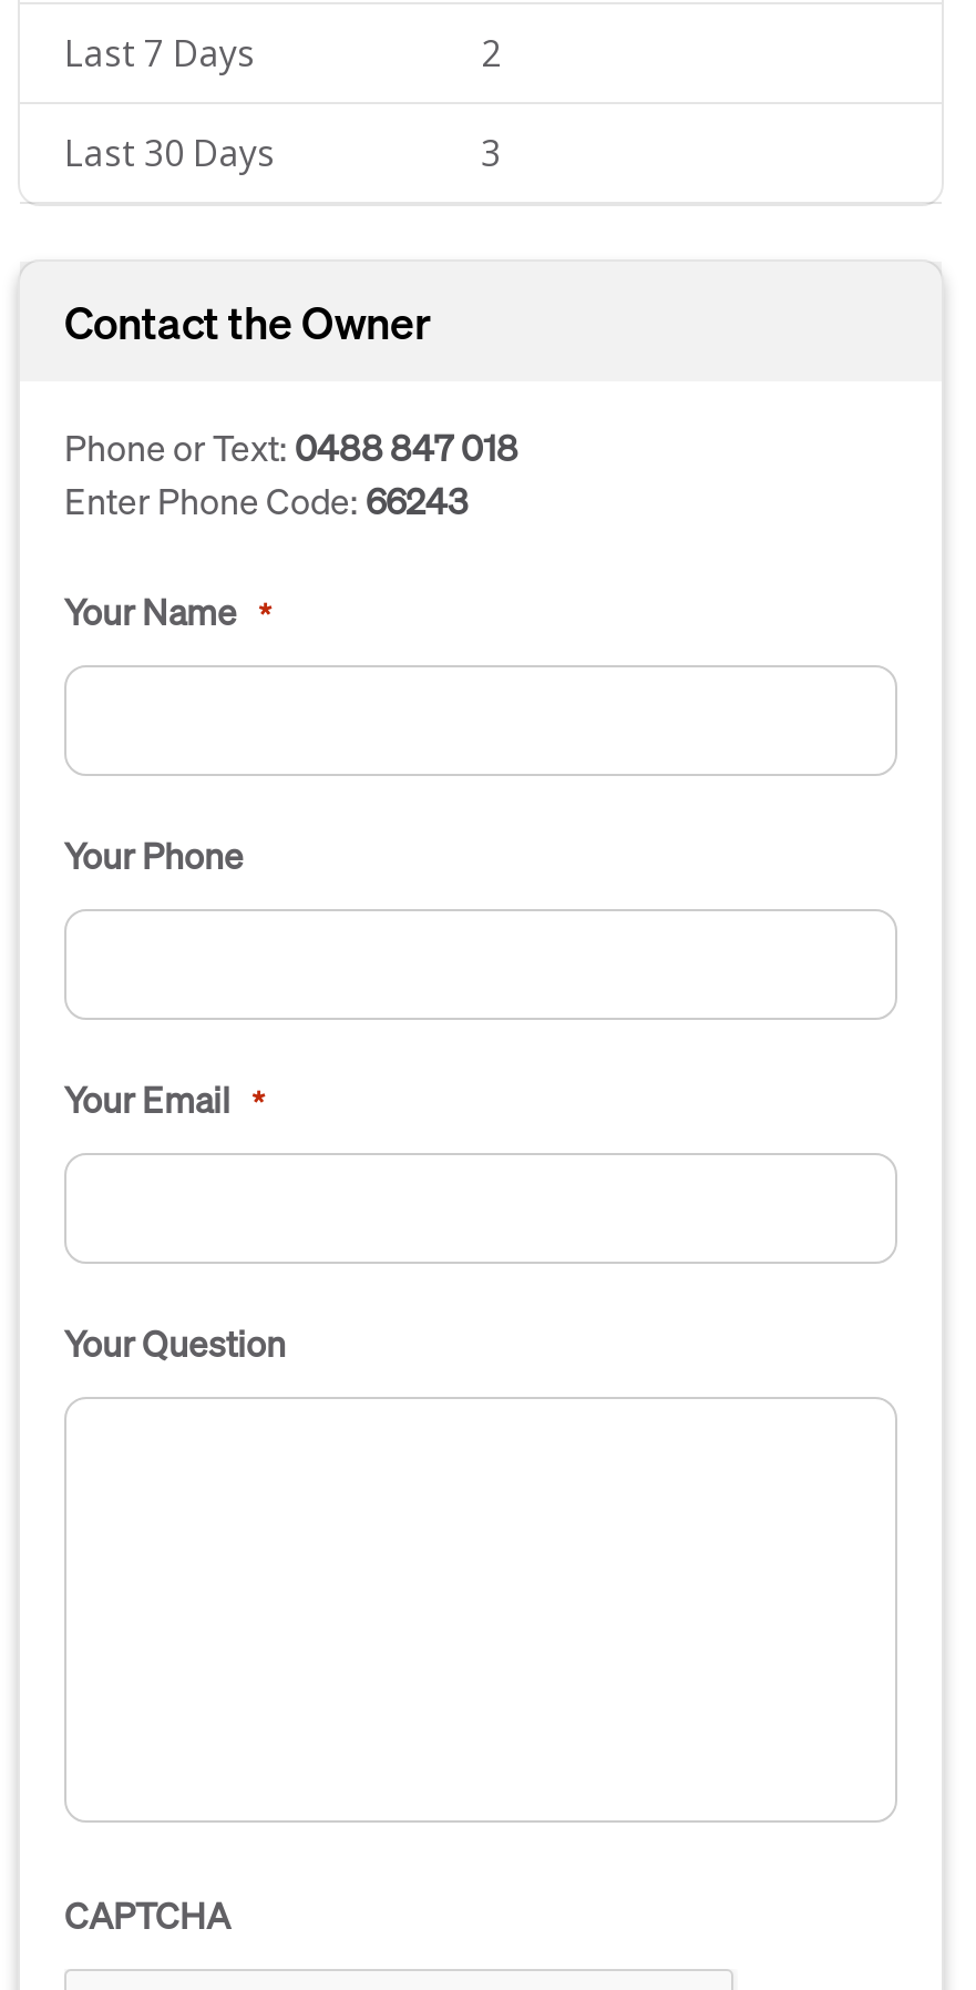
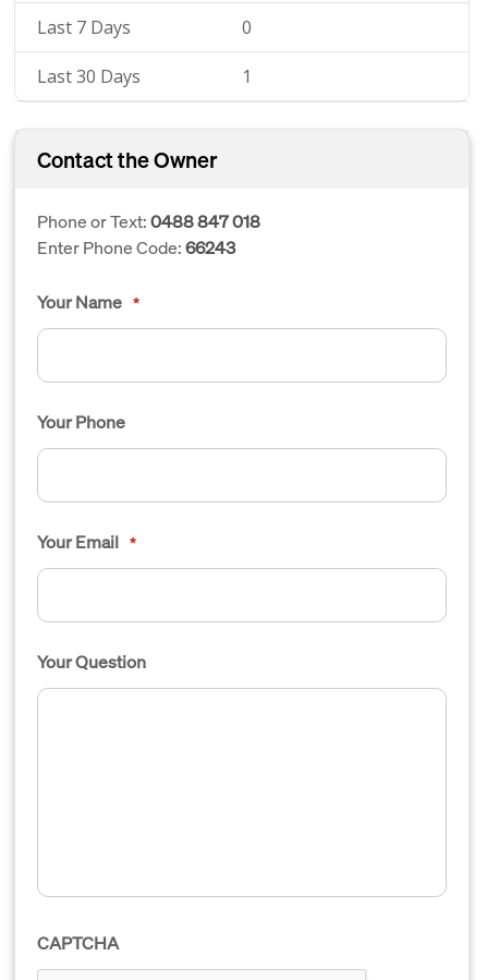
[481,29,501,78] 2 -> [242,15,252,39] 0
[481,129,501,177] 3 -> [242,64,252,88] 1

